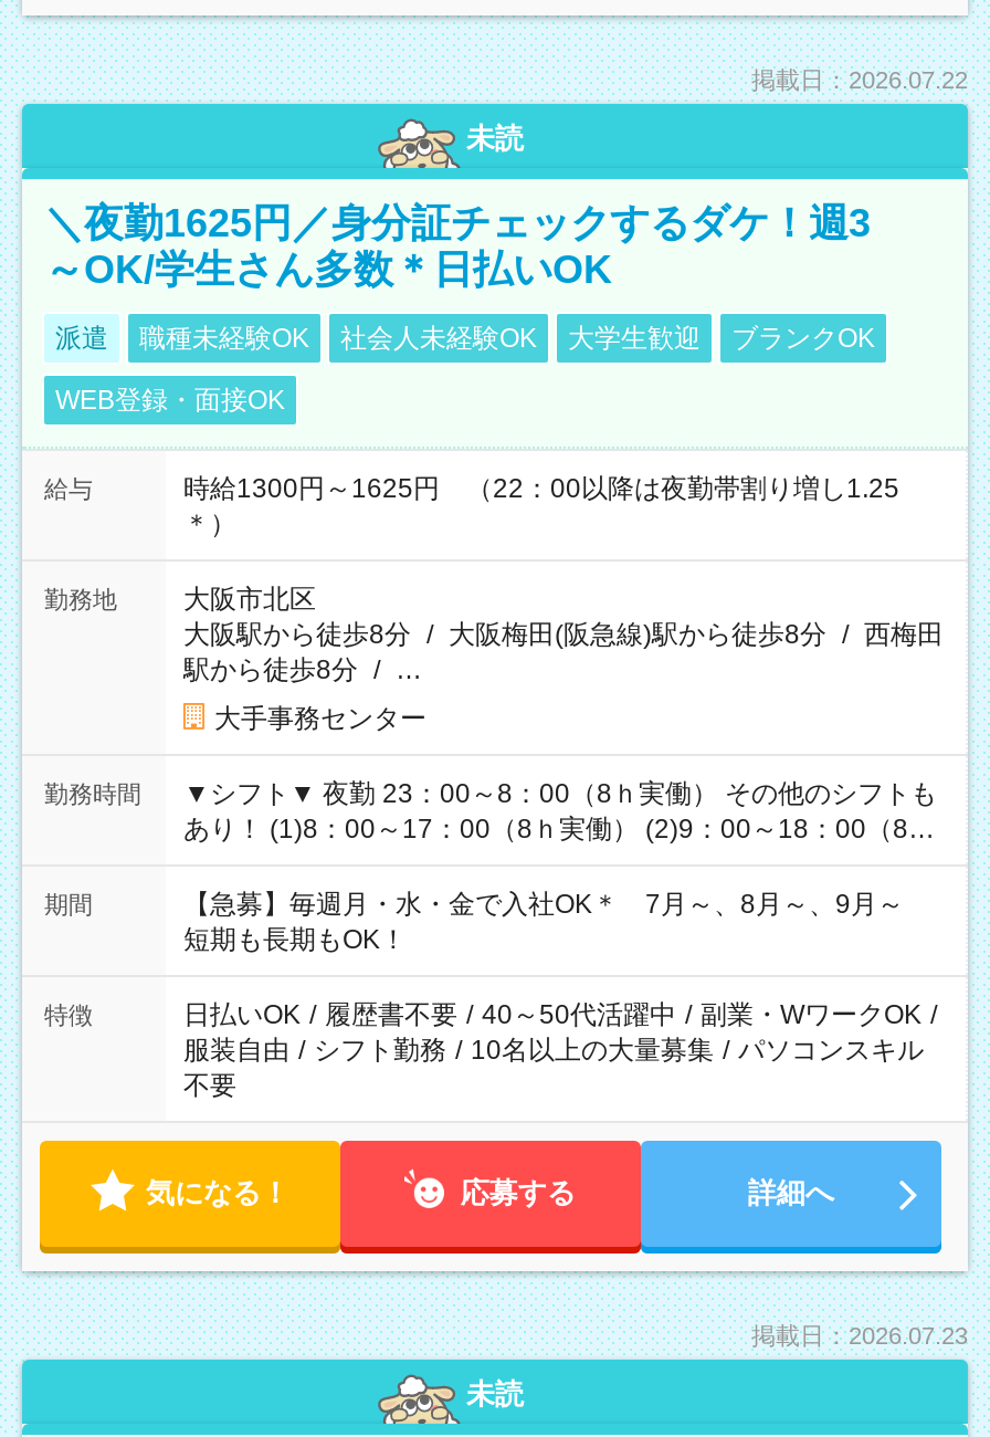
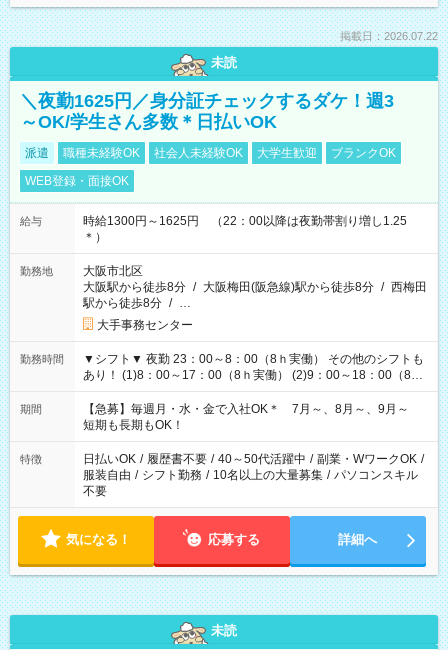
[751,1322,968,1349] 掲載日：2026.07.23 -> none

